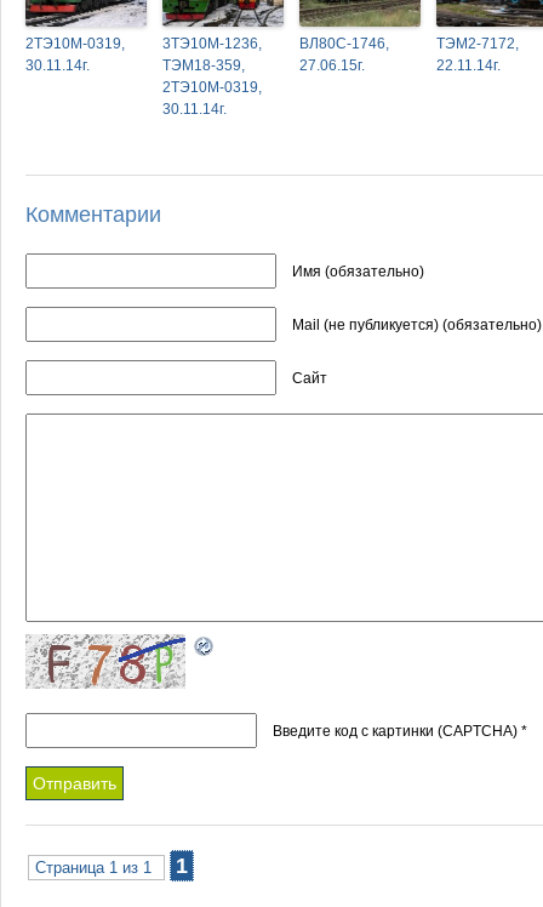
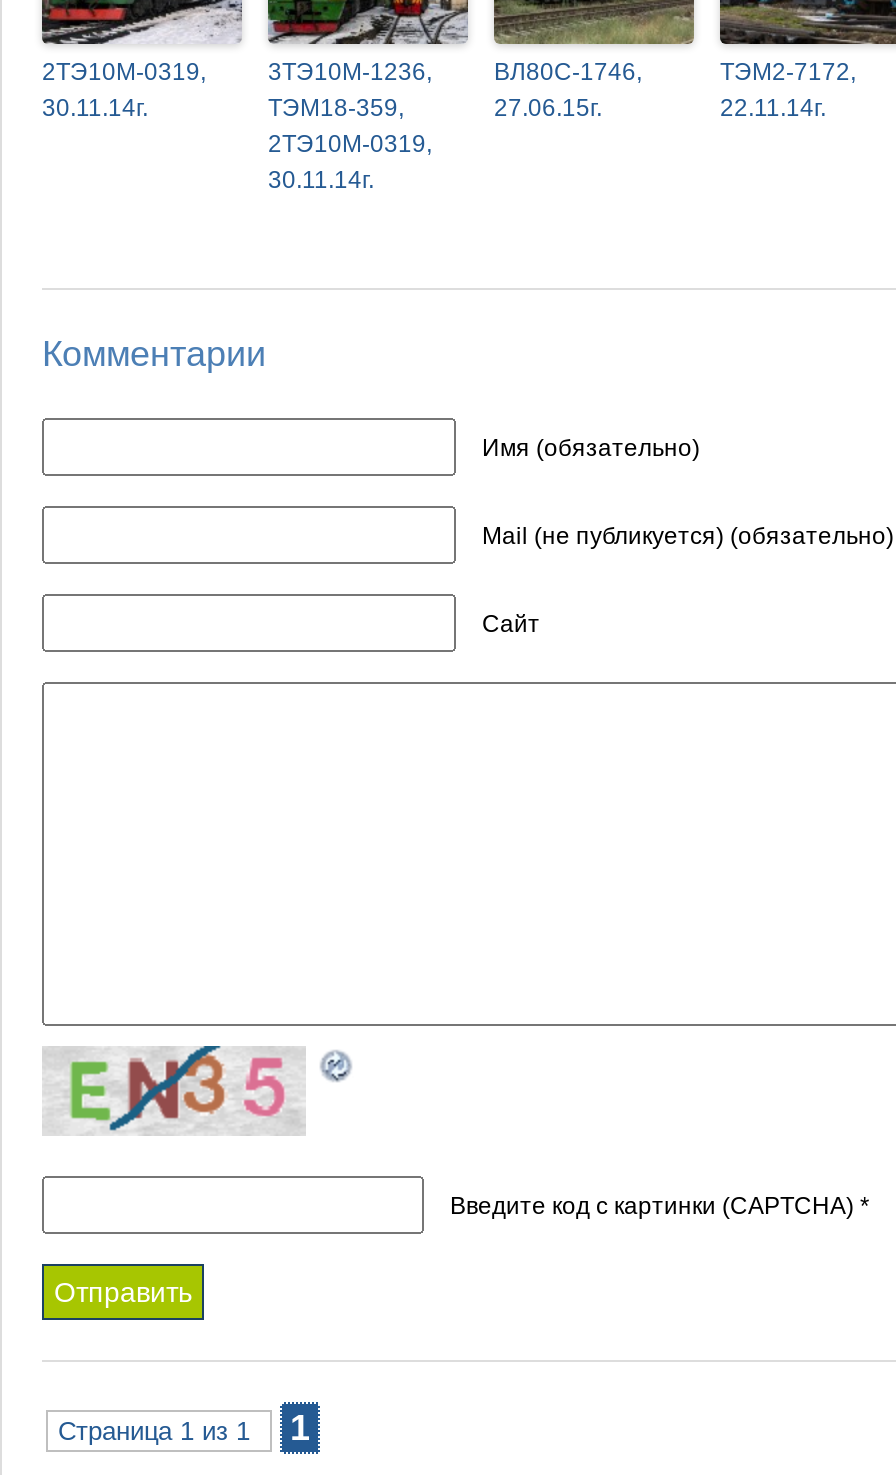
[32,634,187,689] [image] -> [58,1044,304,1132] [image]

